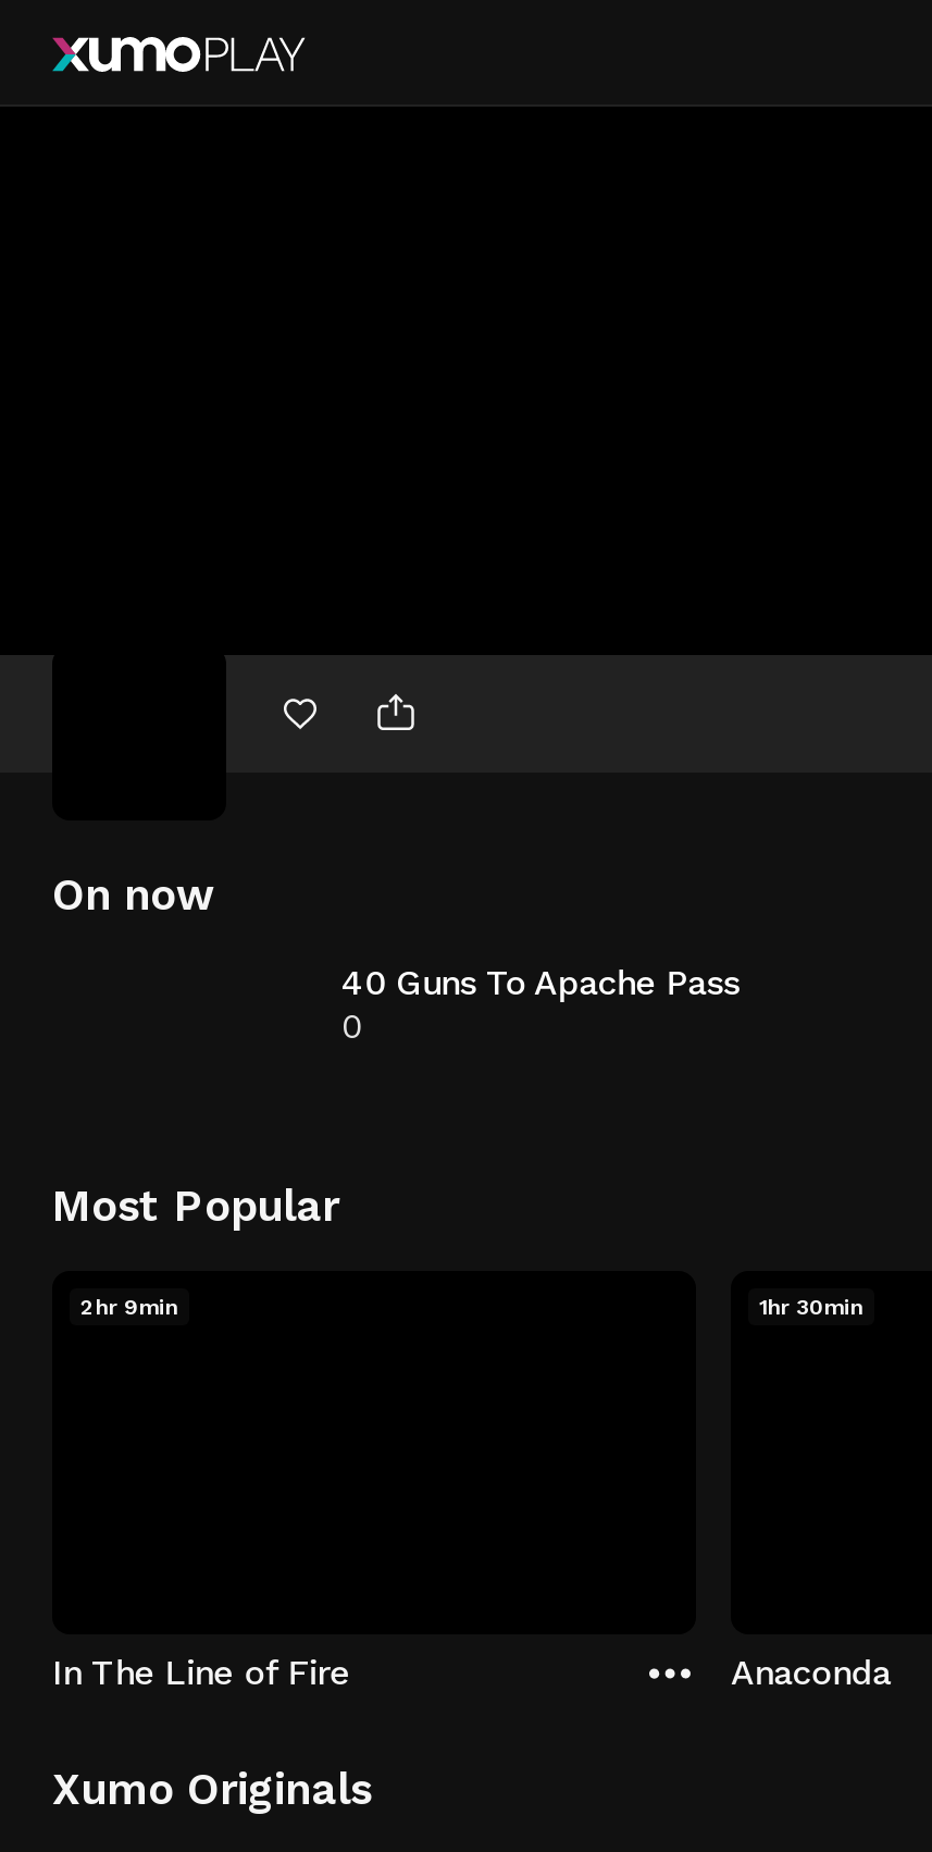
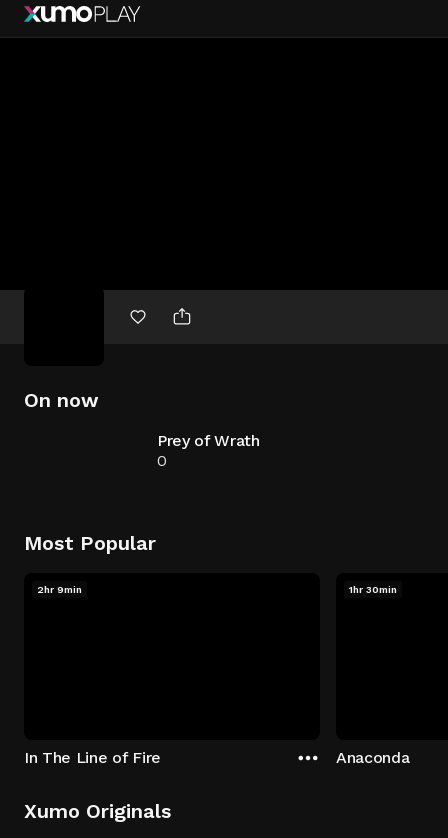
[341,962,740,1003] 40 Guns To Apache Pass -> [157,431,260,450] Prey of Wrath

